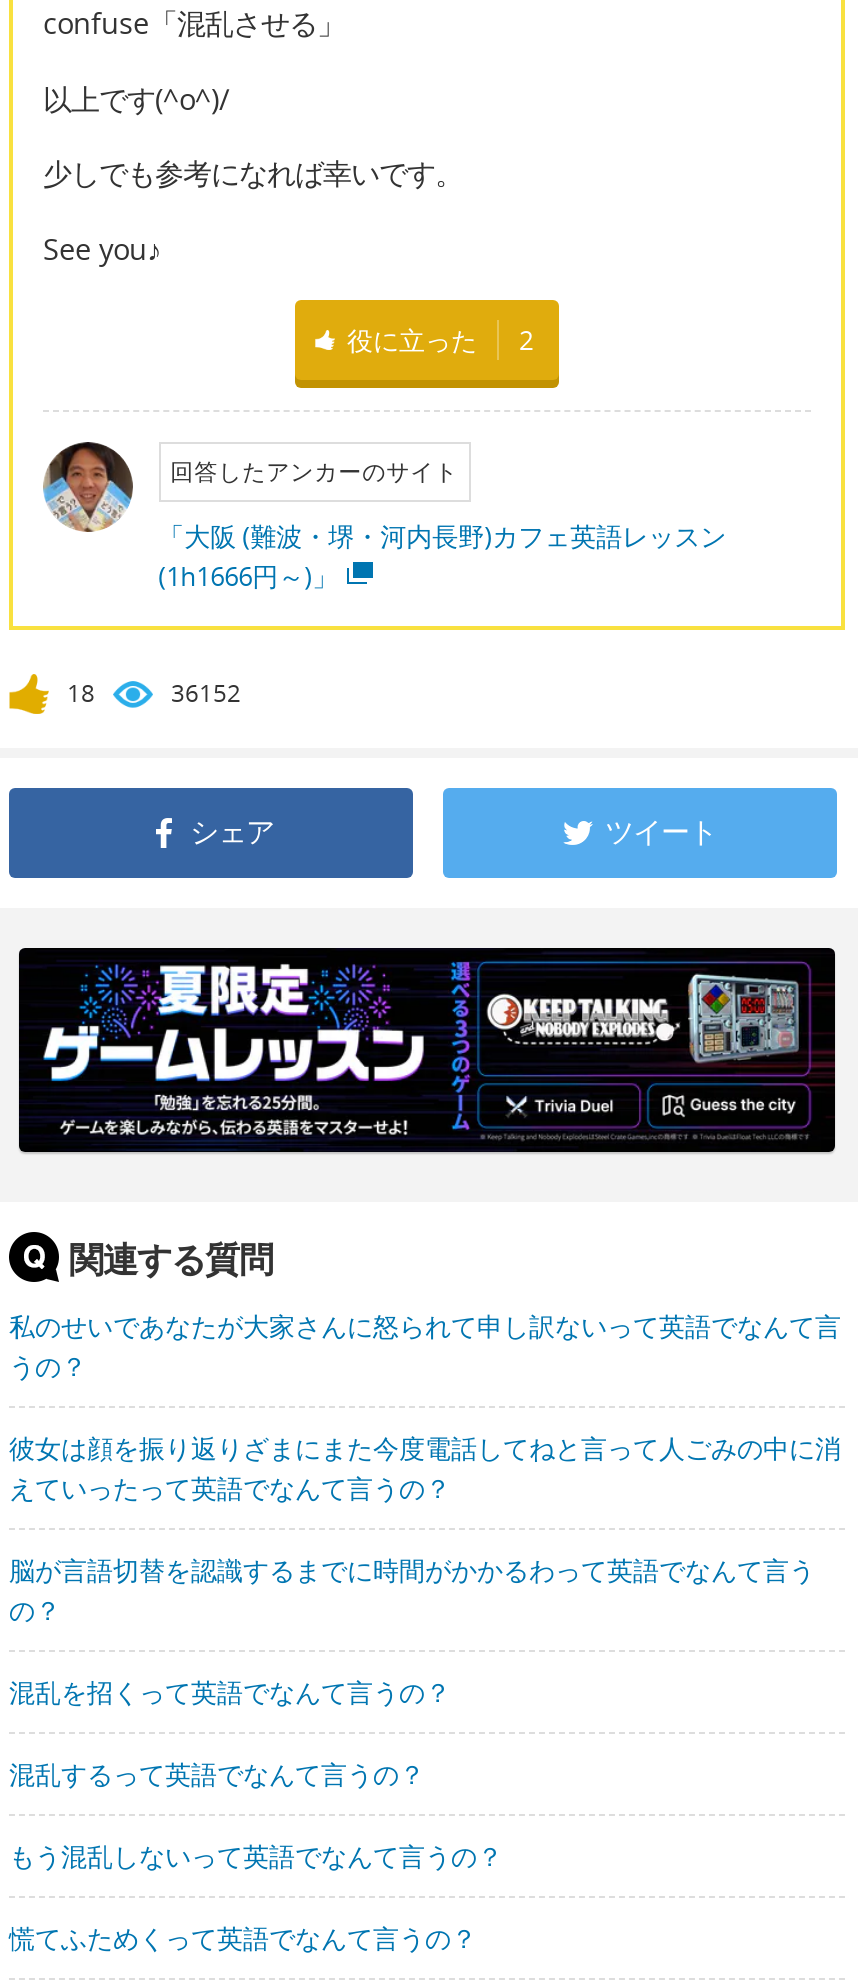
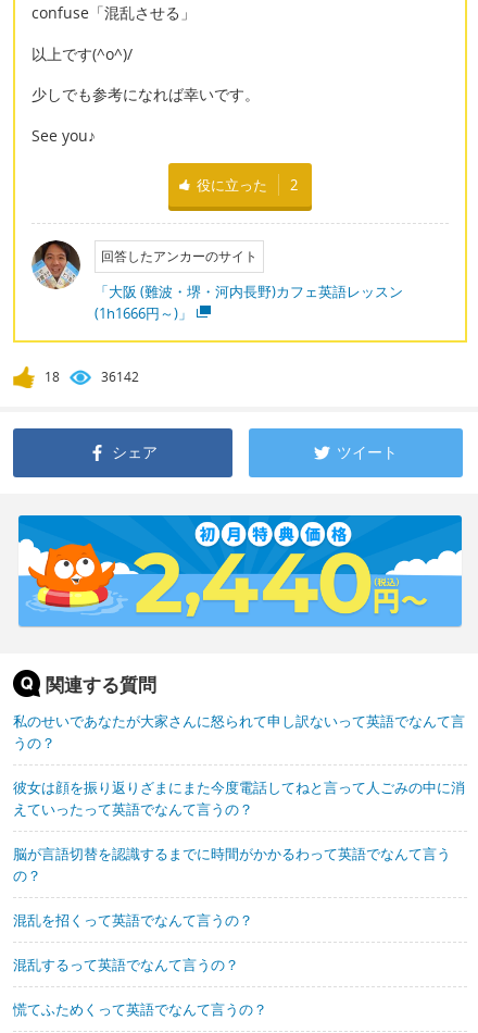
[171,676,241,710] 36152 -> [101,368,139,386] 36142
[17,946,837,1154] [image] -> [17,514,463,627] [image]
[9,1838,503,1874] もう混乱しないって英語でなんて言うの？ -> none

